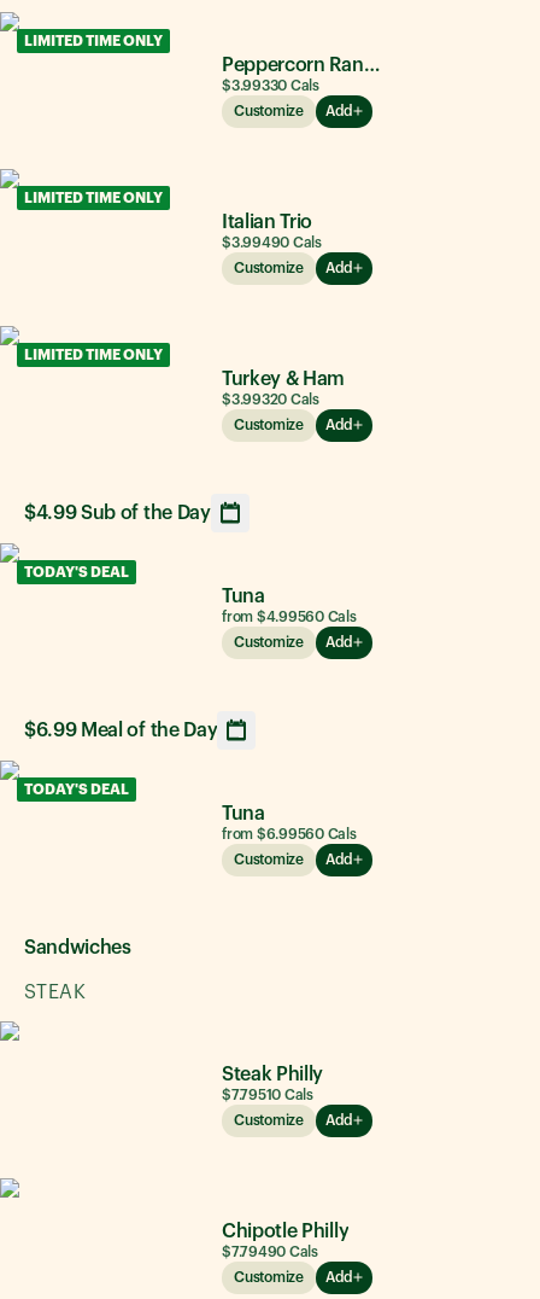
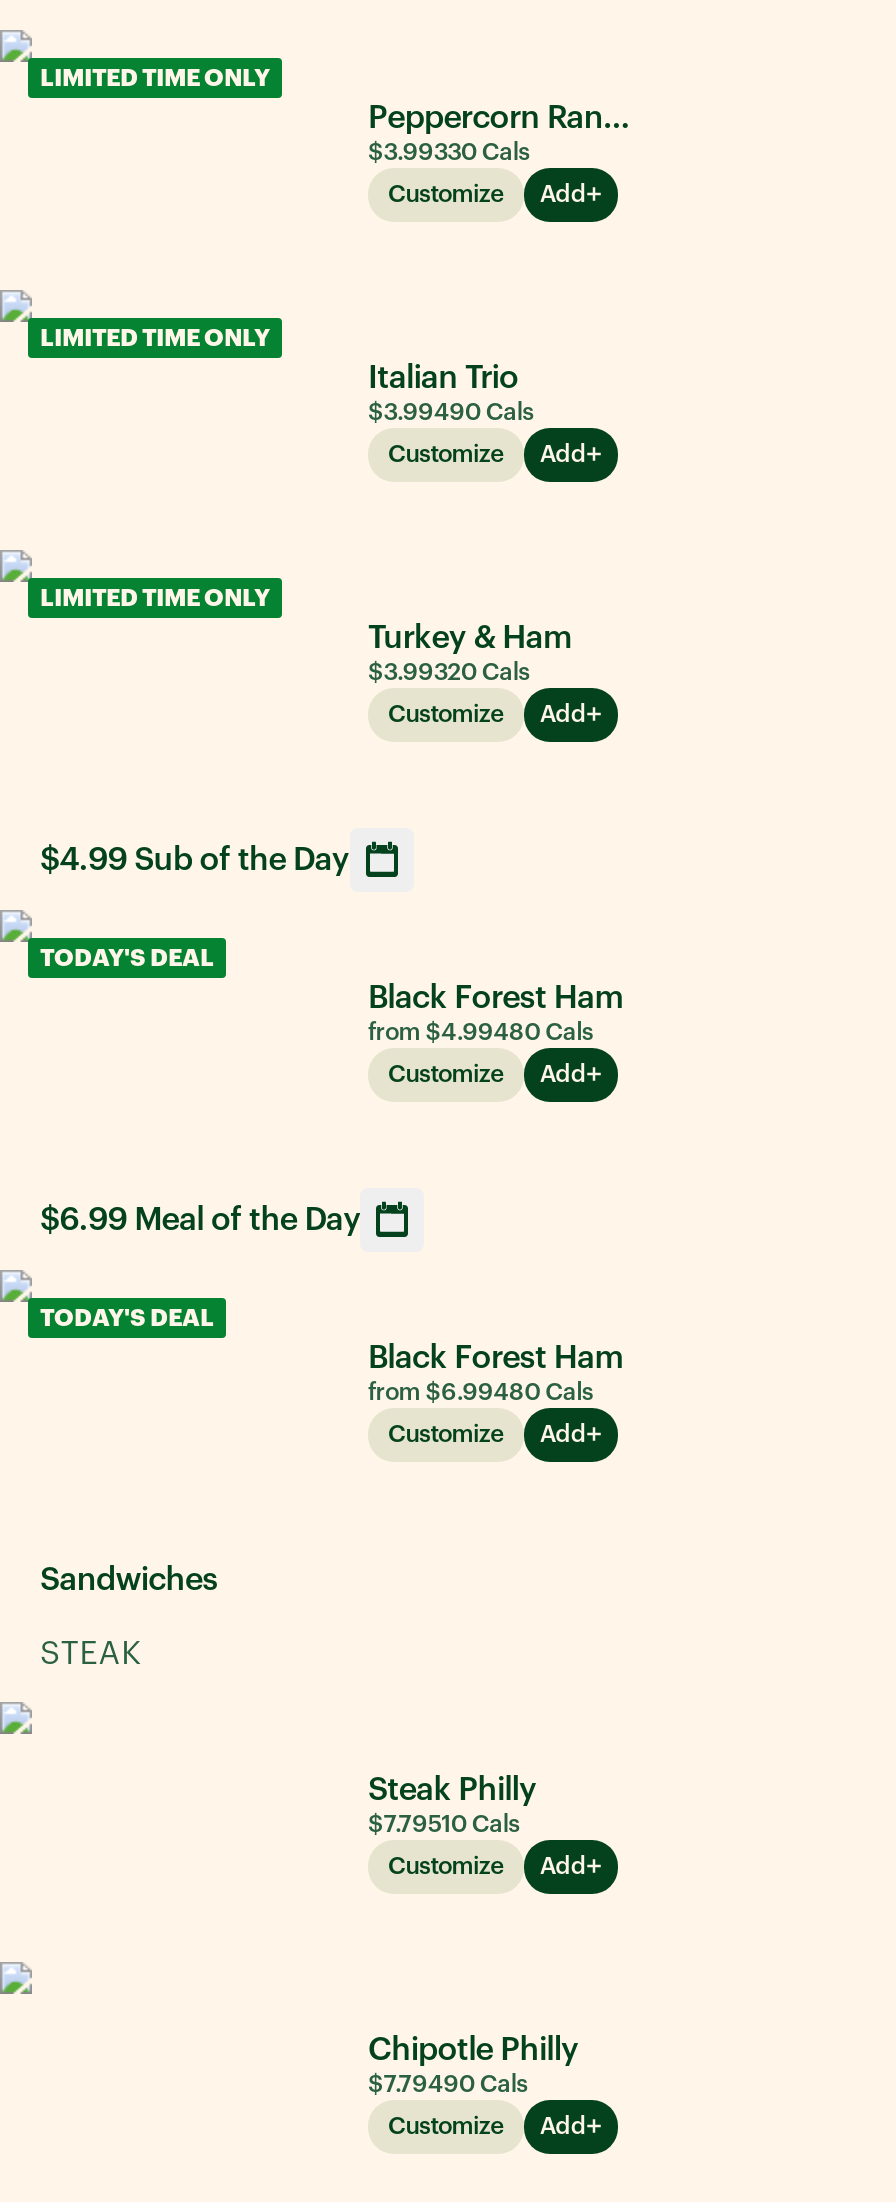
[222,586,356,624] Tuna | from $4.99560 Cals -> [368,981,624,1043] Black Forest Ham | from $4.99480 Cals
[222,803,356,841] Tuna | from $6.99560 Cals -> [368,1341,624,1403] Black Forest Ham | from $6.99480 Cals

